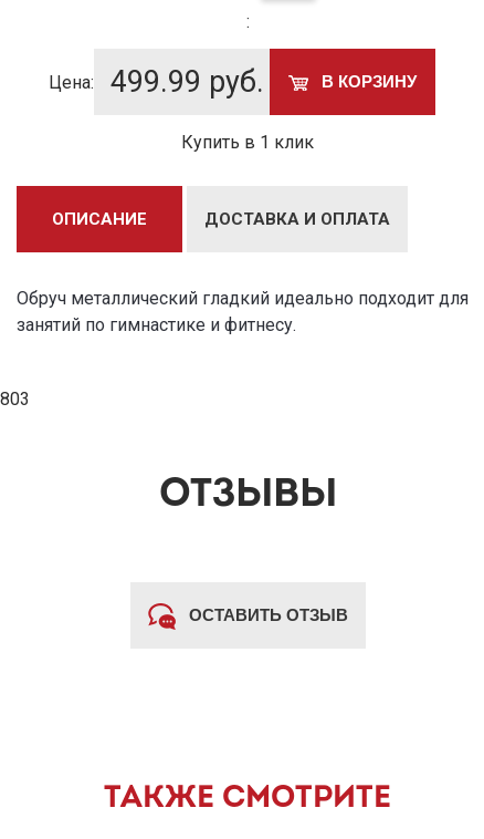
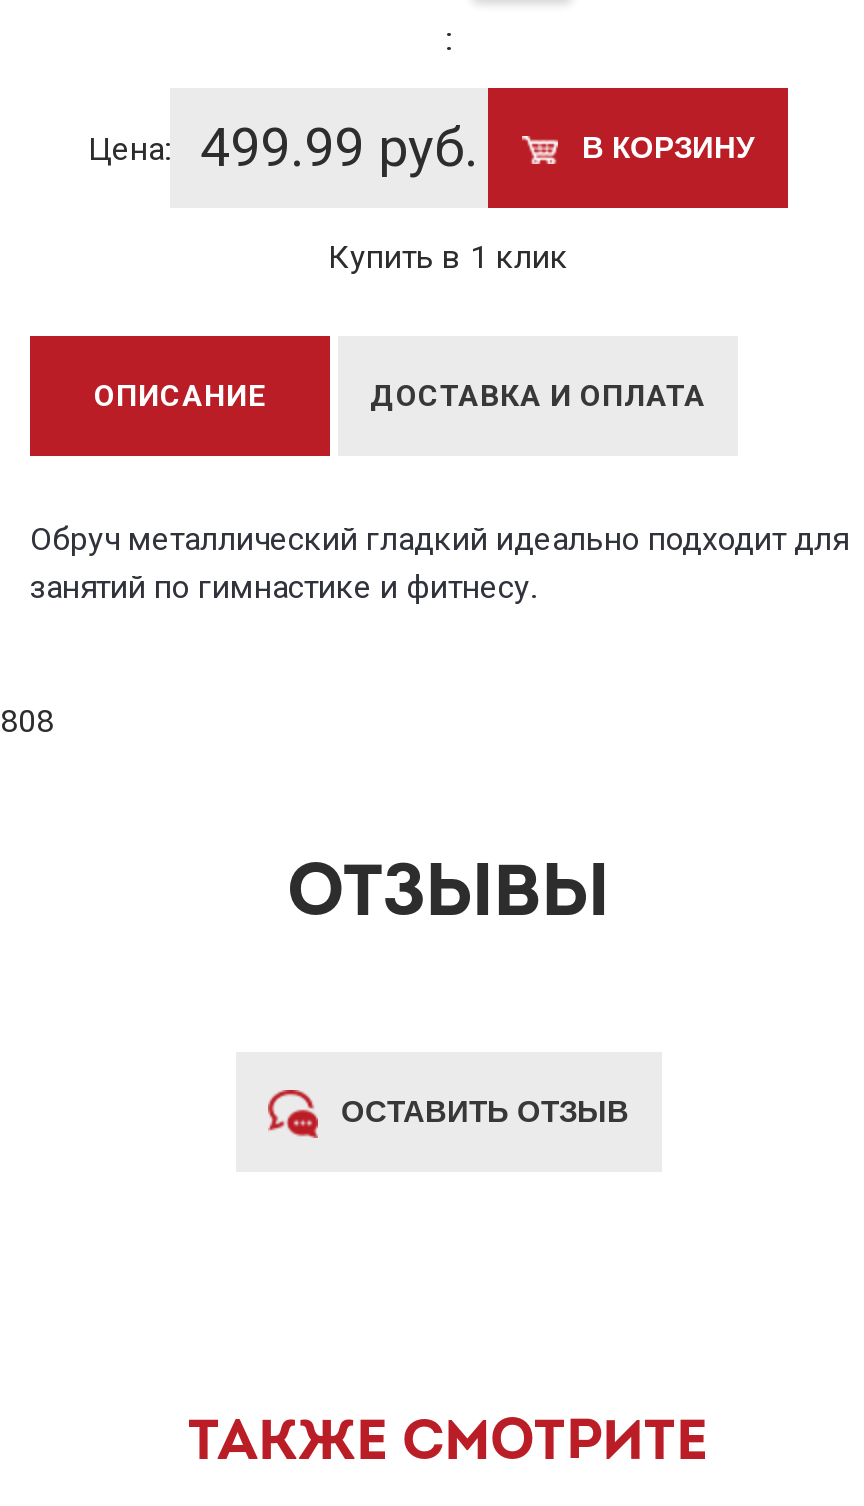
[0,389,30,410] 803 -> [0,702,54,740] 808

